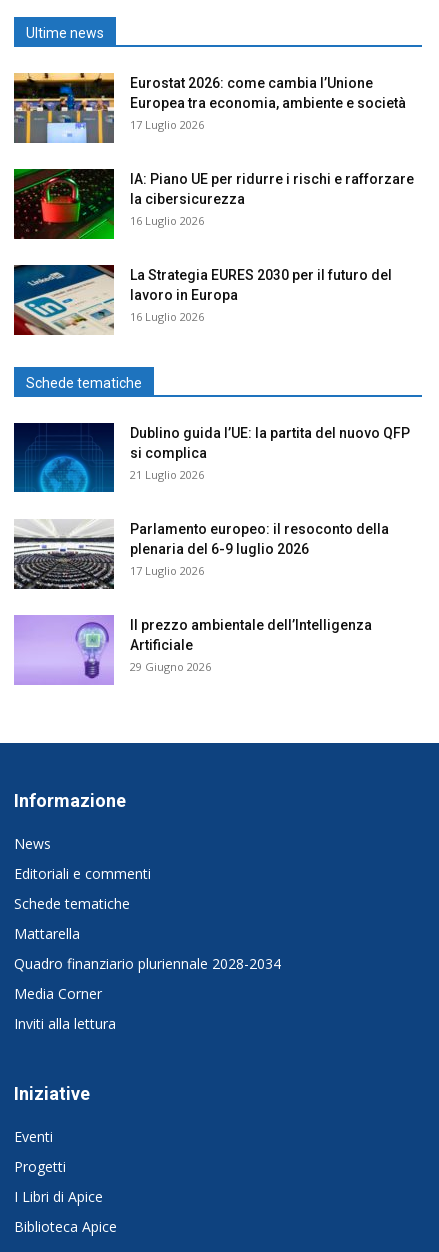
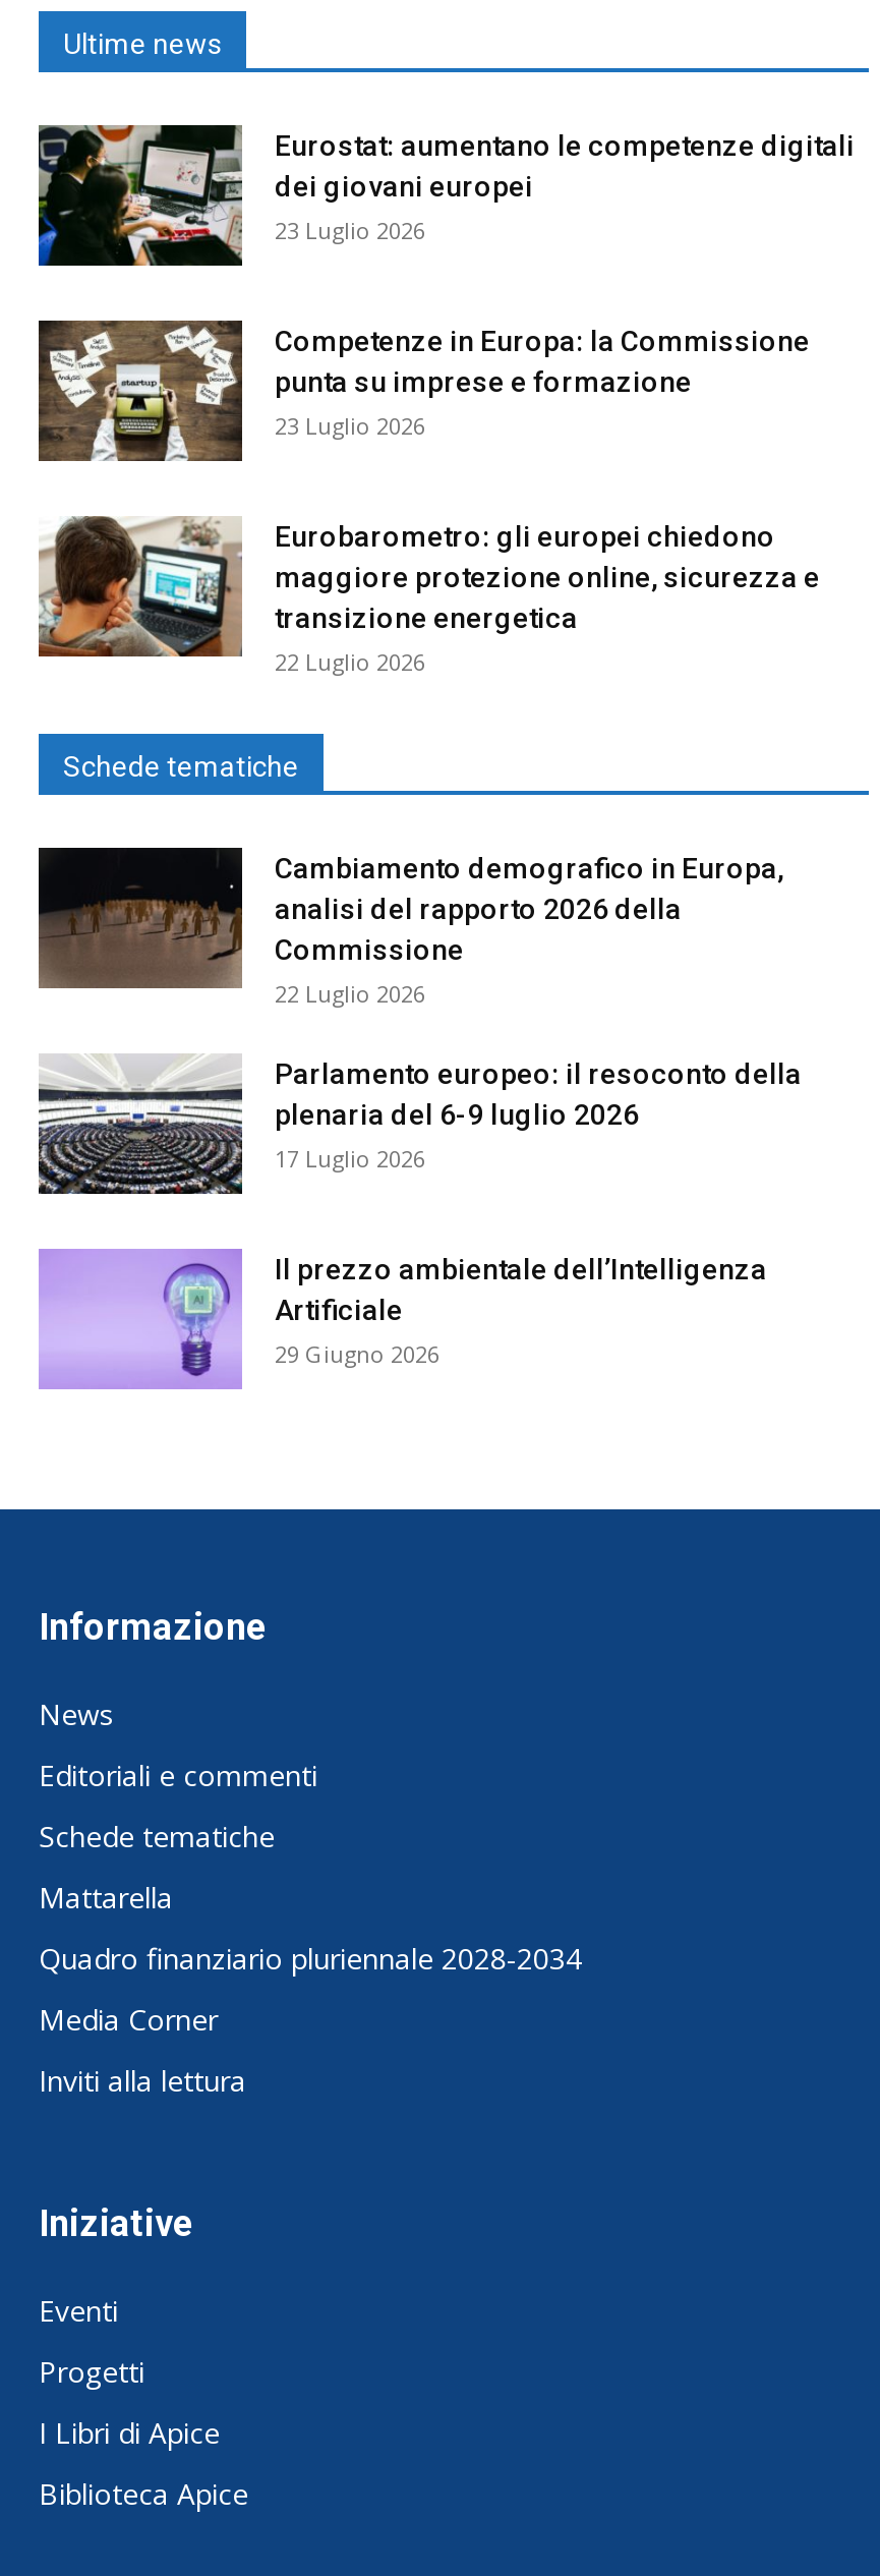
[13,72,406,144] [image] | Eurostat 2026: come cambia l’Unione | Europea tra economia, ambiente e società | 17 Luglio 2026 -> [37,123,855,268] [image] | Eurostat: aumentano le competenze digitali | dei giovani europei | 23 Luglio 2026
[14,168,414,240] [image] | IA: Piano UE per ridurre i rischi e rafforzare | la cibersicurezza | 16 Luglio 2026 -> [37,319,810,463] [image] | Competenze in Europa: la Commissione | punta su imprese e formazione | 23 Luglio 2026
[13,264,392,335] [image] | La Strategia EURES 2030 per il futuro del | lavoro in Europa | 16 Luglio 2026 -> [37,514,820,677] [image] | Eurobarometro: gli europei chiedono | maggiore protezione online, sicurezza e | transizione energetica | 22 Luglio 2026
[13,423,410,493] [image] | Dublino guida l’UE: la partita del nuovo QFP | si complica | 21 Luglio 2026 -> [37,848,783,1009] [image] | Cambiamento demografico in Europa, | analisi del rapporto 2026 della | Commissione | 22 Luglio 2026

